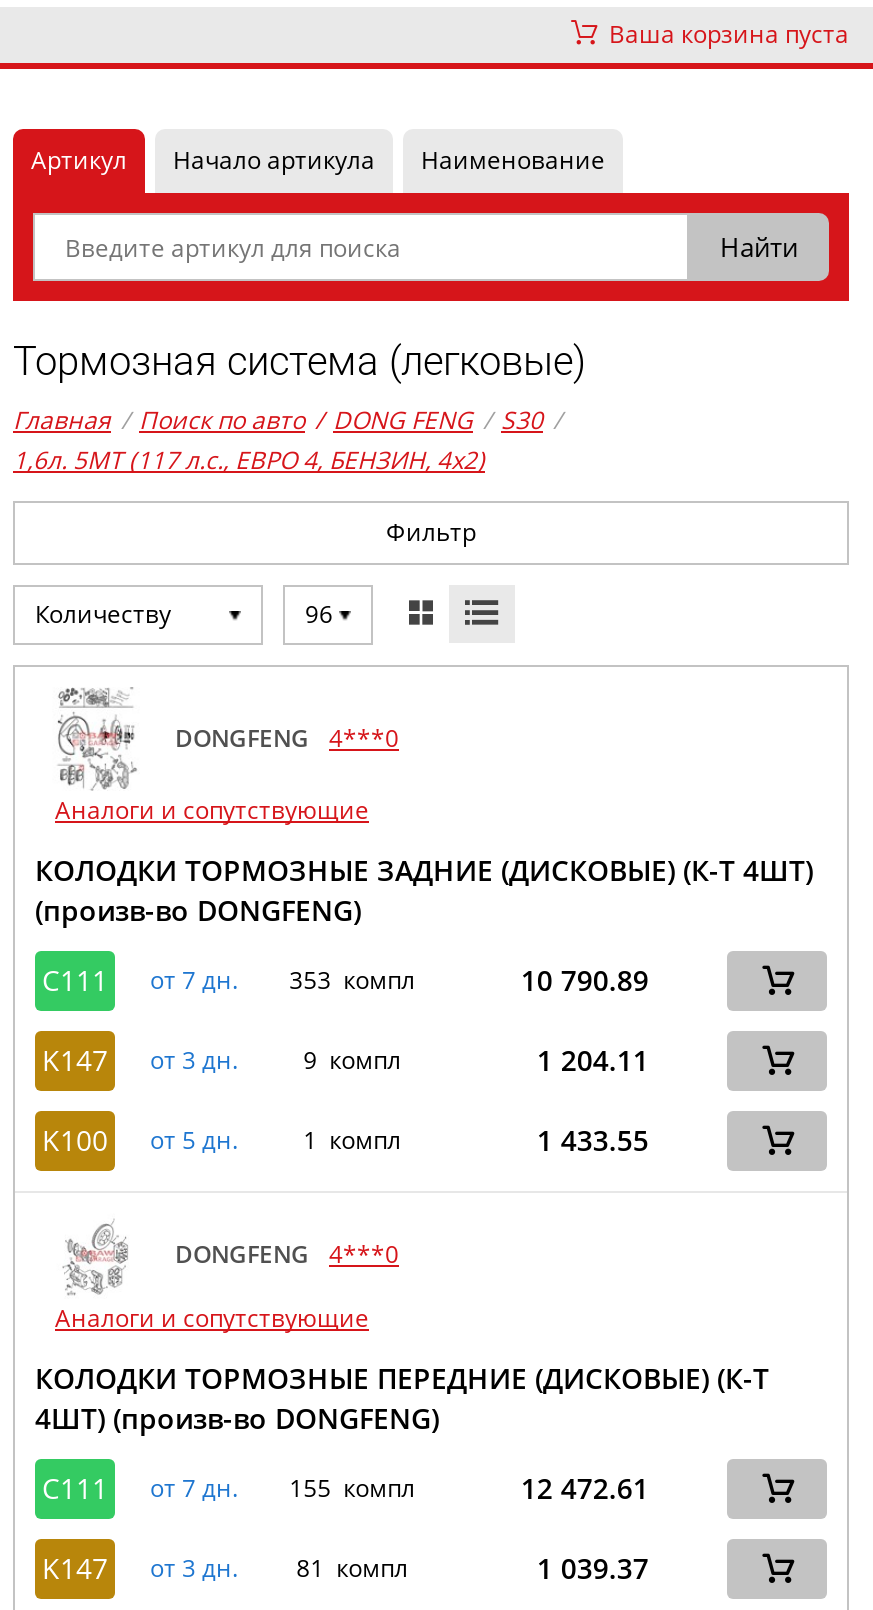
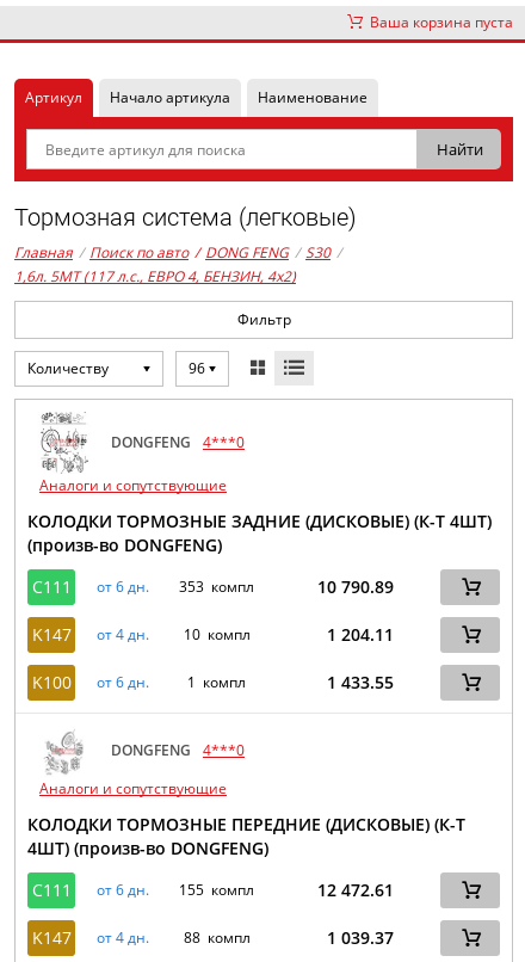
[42,961,415,999] C111 от 7 дн. 353 компл -> [32,575,254,598] C111 от 6 дн. 353 компл
[150,1043,238,1077] от 3 дн. -> [96,624,149,644] от 4 дн.
[303,1043,401,1077] 9 компл -> [183,624,250,644] 10 компл
[42,1121,401,1159] K100 от 5 дн. 1 компл -> [32,671,246,693] K100 от 6 дн. 1 компл
[42,1469,415,1507] C111 от 7 дн. 155 компл -> [32,878,254,901] C111 от 6 дн. 155 компл
[150,1551,238,1585] от 3 дн. -> [96,927,149,948] от 4 дн.
[296,1551,408,1585] 81 компл -> [183,927,250,948] 88 компл

